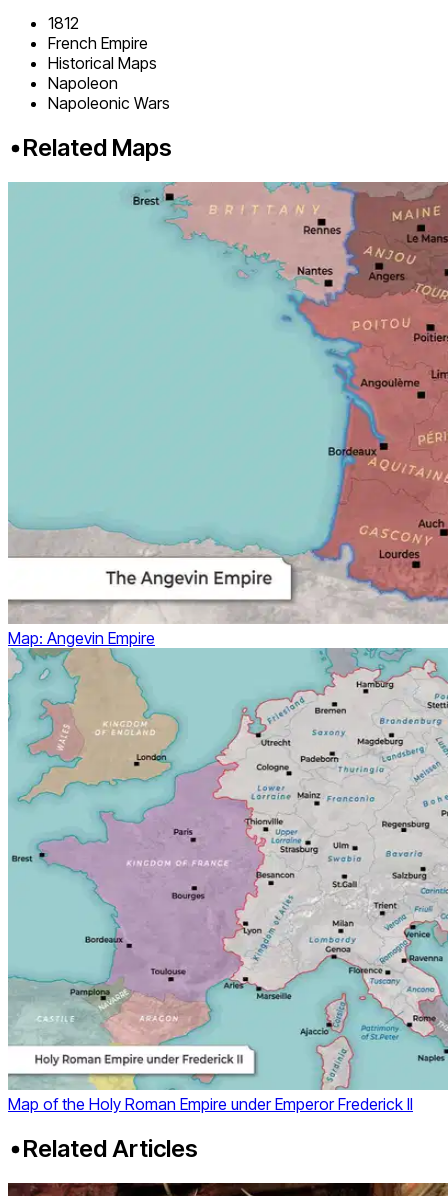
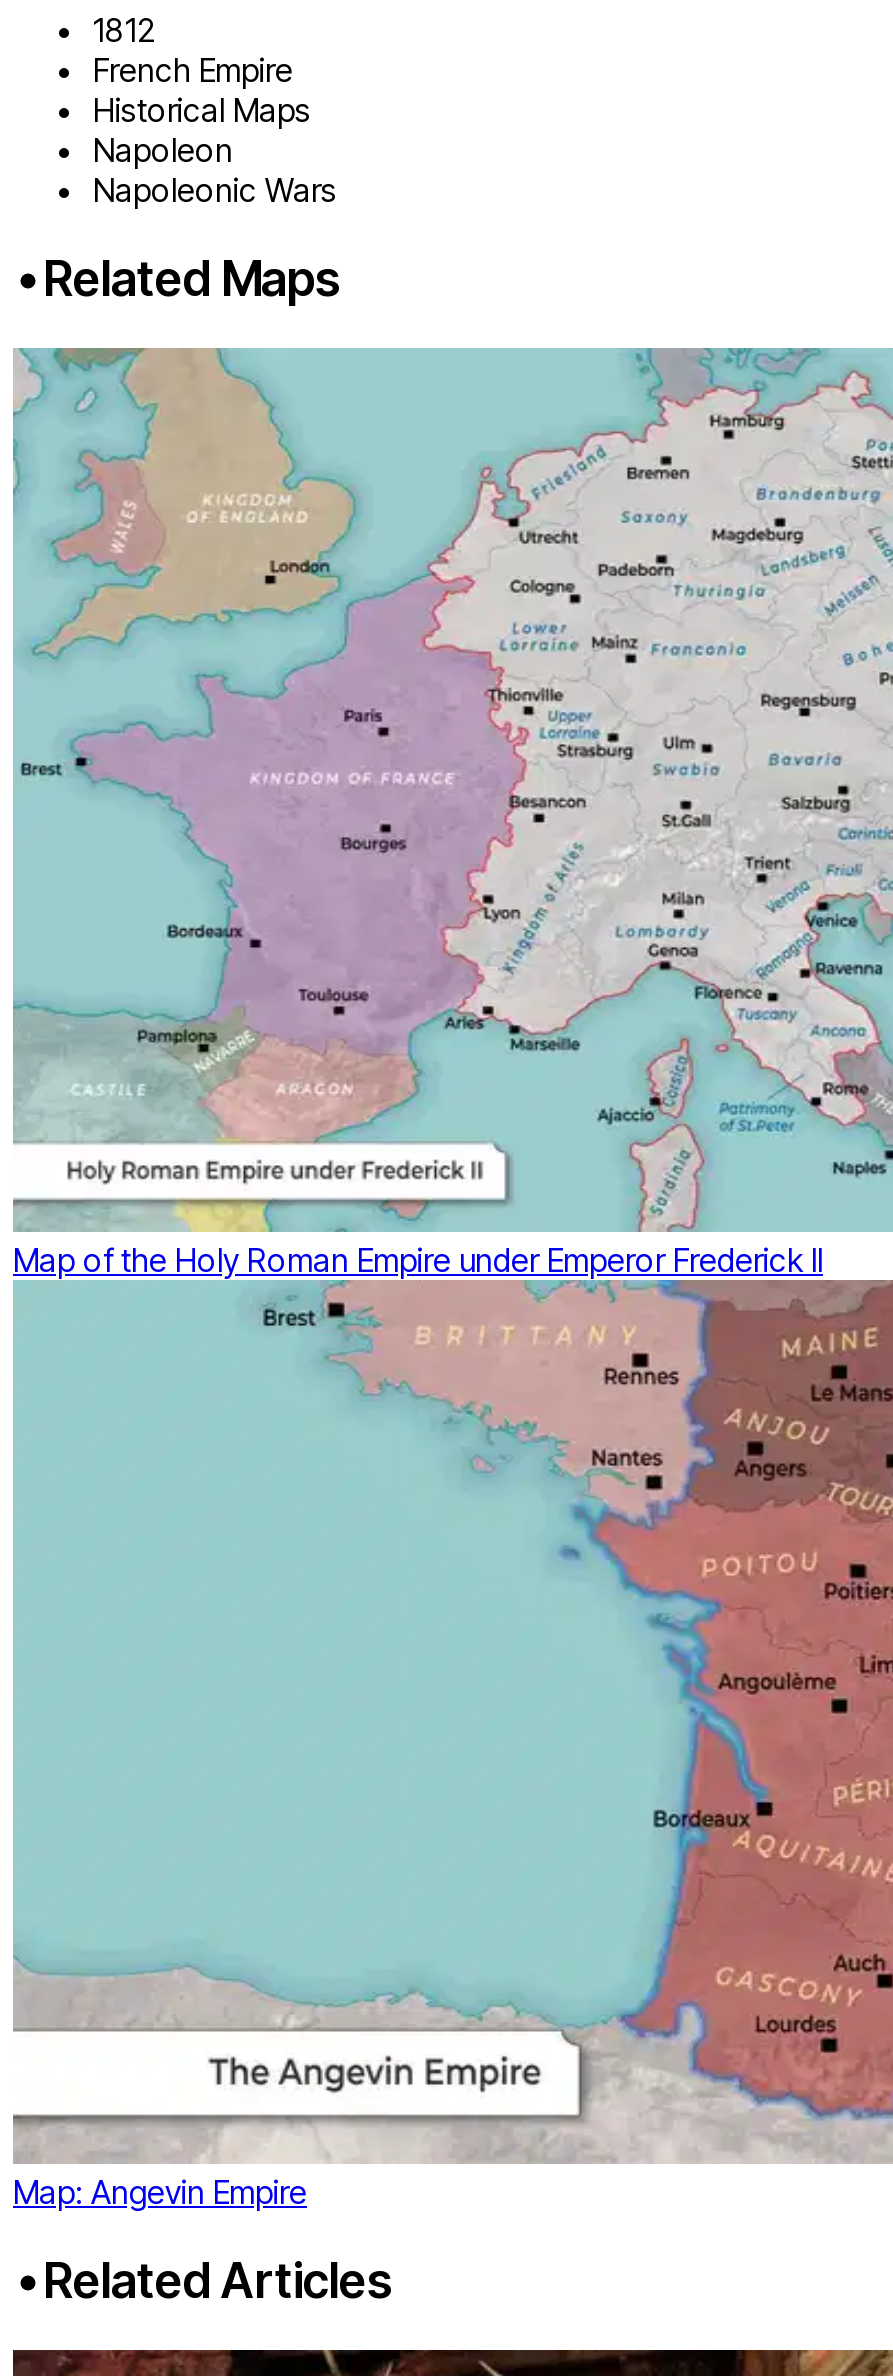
moved [7,181,448,648] -> [11,1278,893,2212]: [image] | Map: Angevin Empire
moved [8,648,445,1114] -> [11,348,887,1280]: [image] | Map of the Holy Roman Empire under Emperor Frederick II

